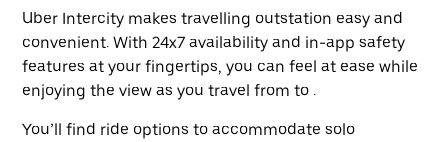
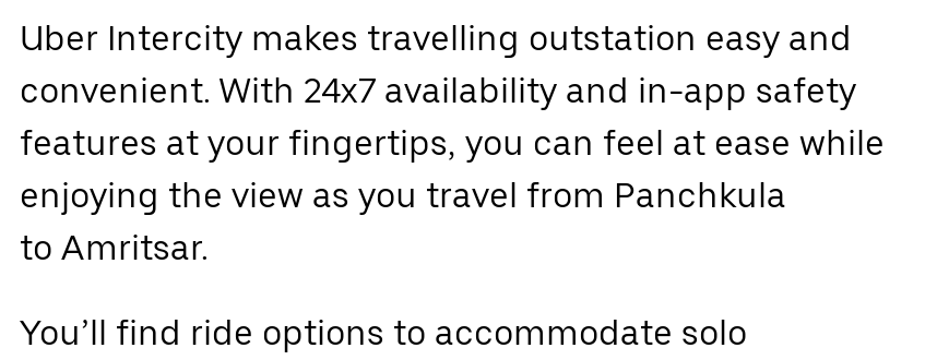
[22,81,316,100] enjoying the view as you travel from to . -> [20,175,786,268] enjoying the view as you travel from Panchkula | to Amritsar.

